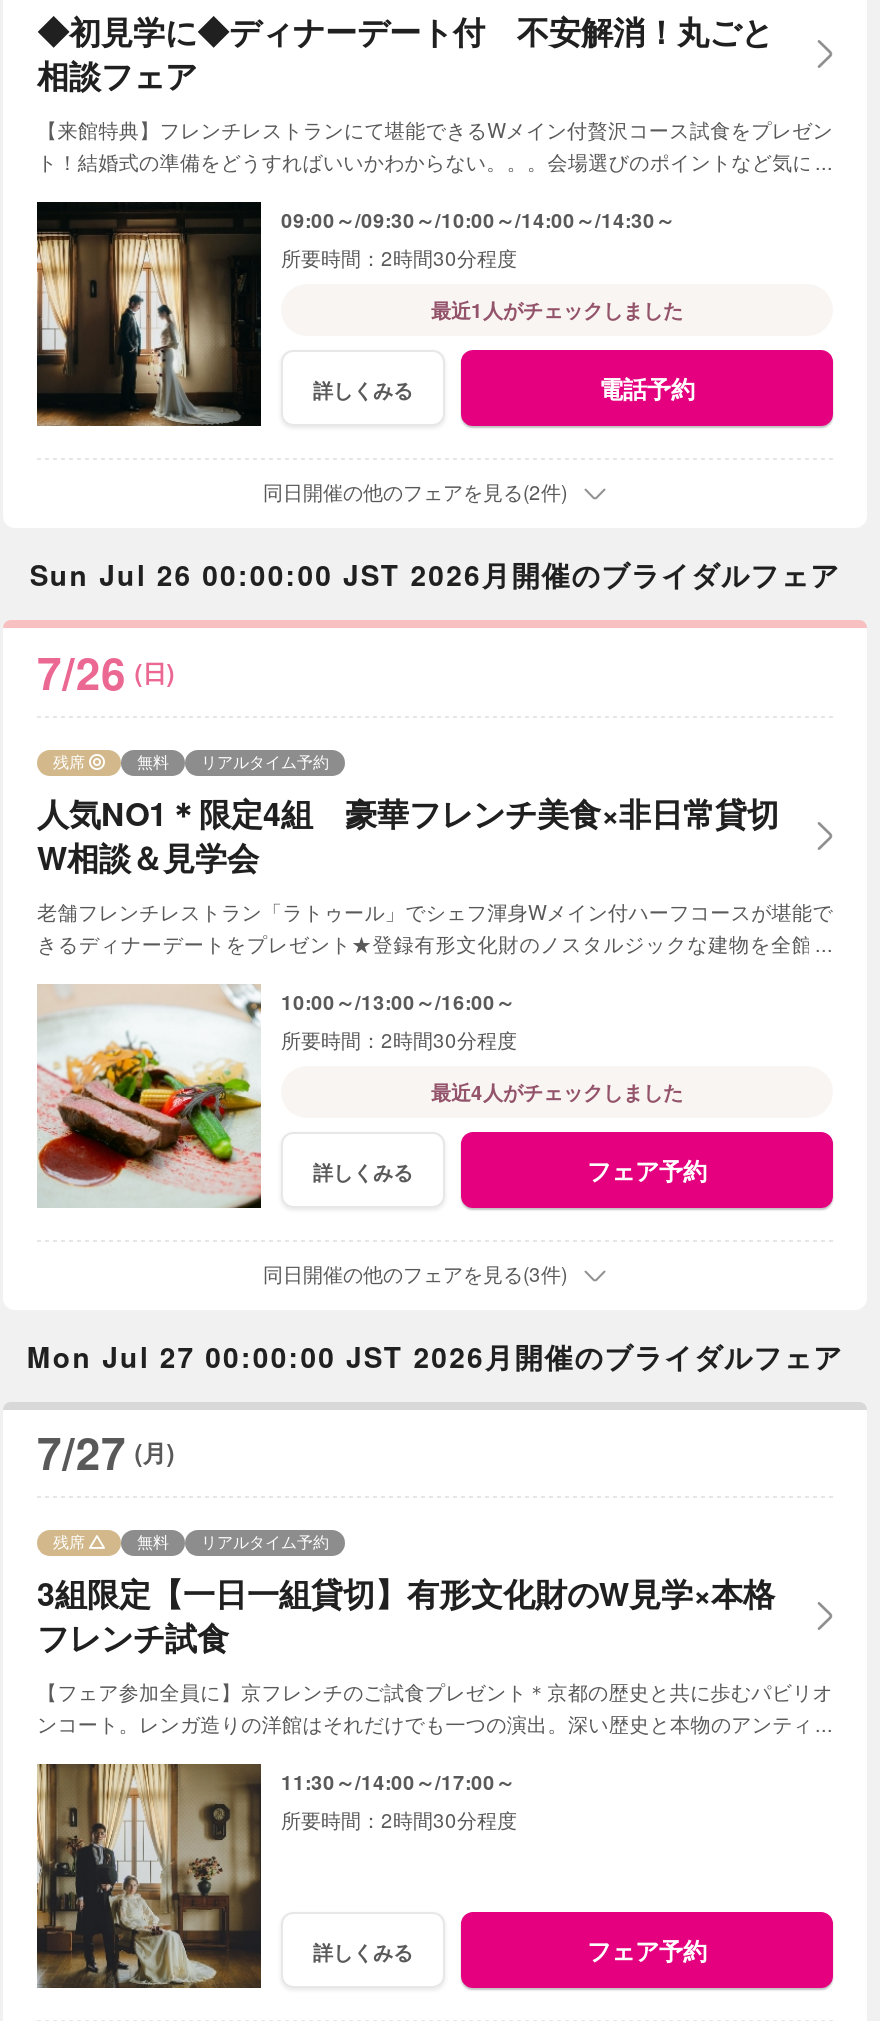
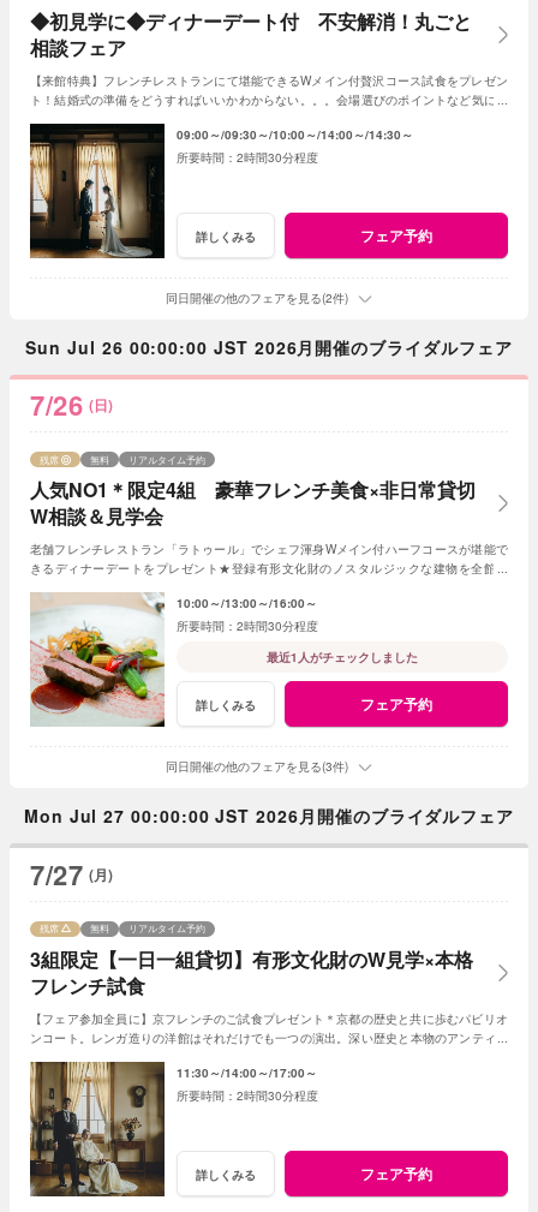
moved [431,297,683,325] -> [267,649,418,666]: 最近1人がチェックしました
[599,371,695,407] 電話予約 -> [360,225,432,246] フェア予約
[431,1078,683,1106] 最近4人がチェックしました -> none

